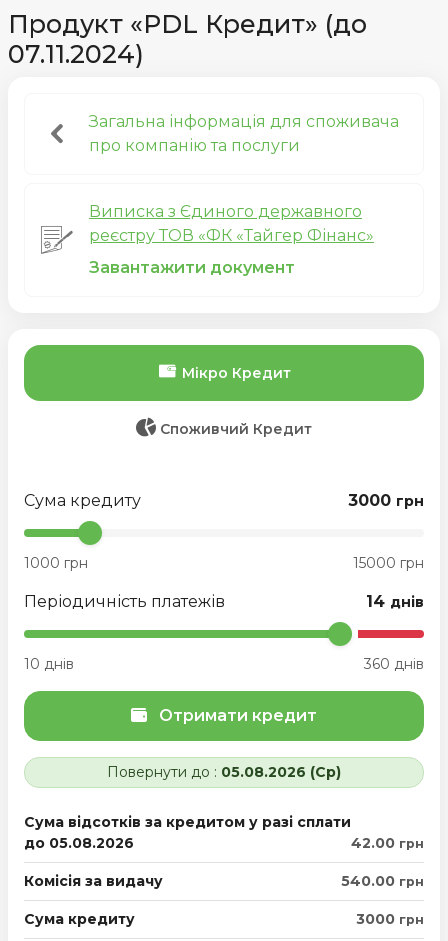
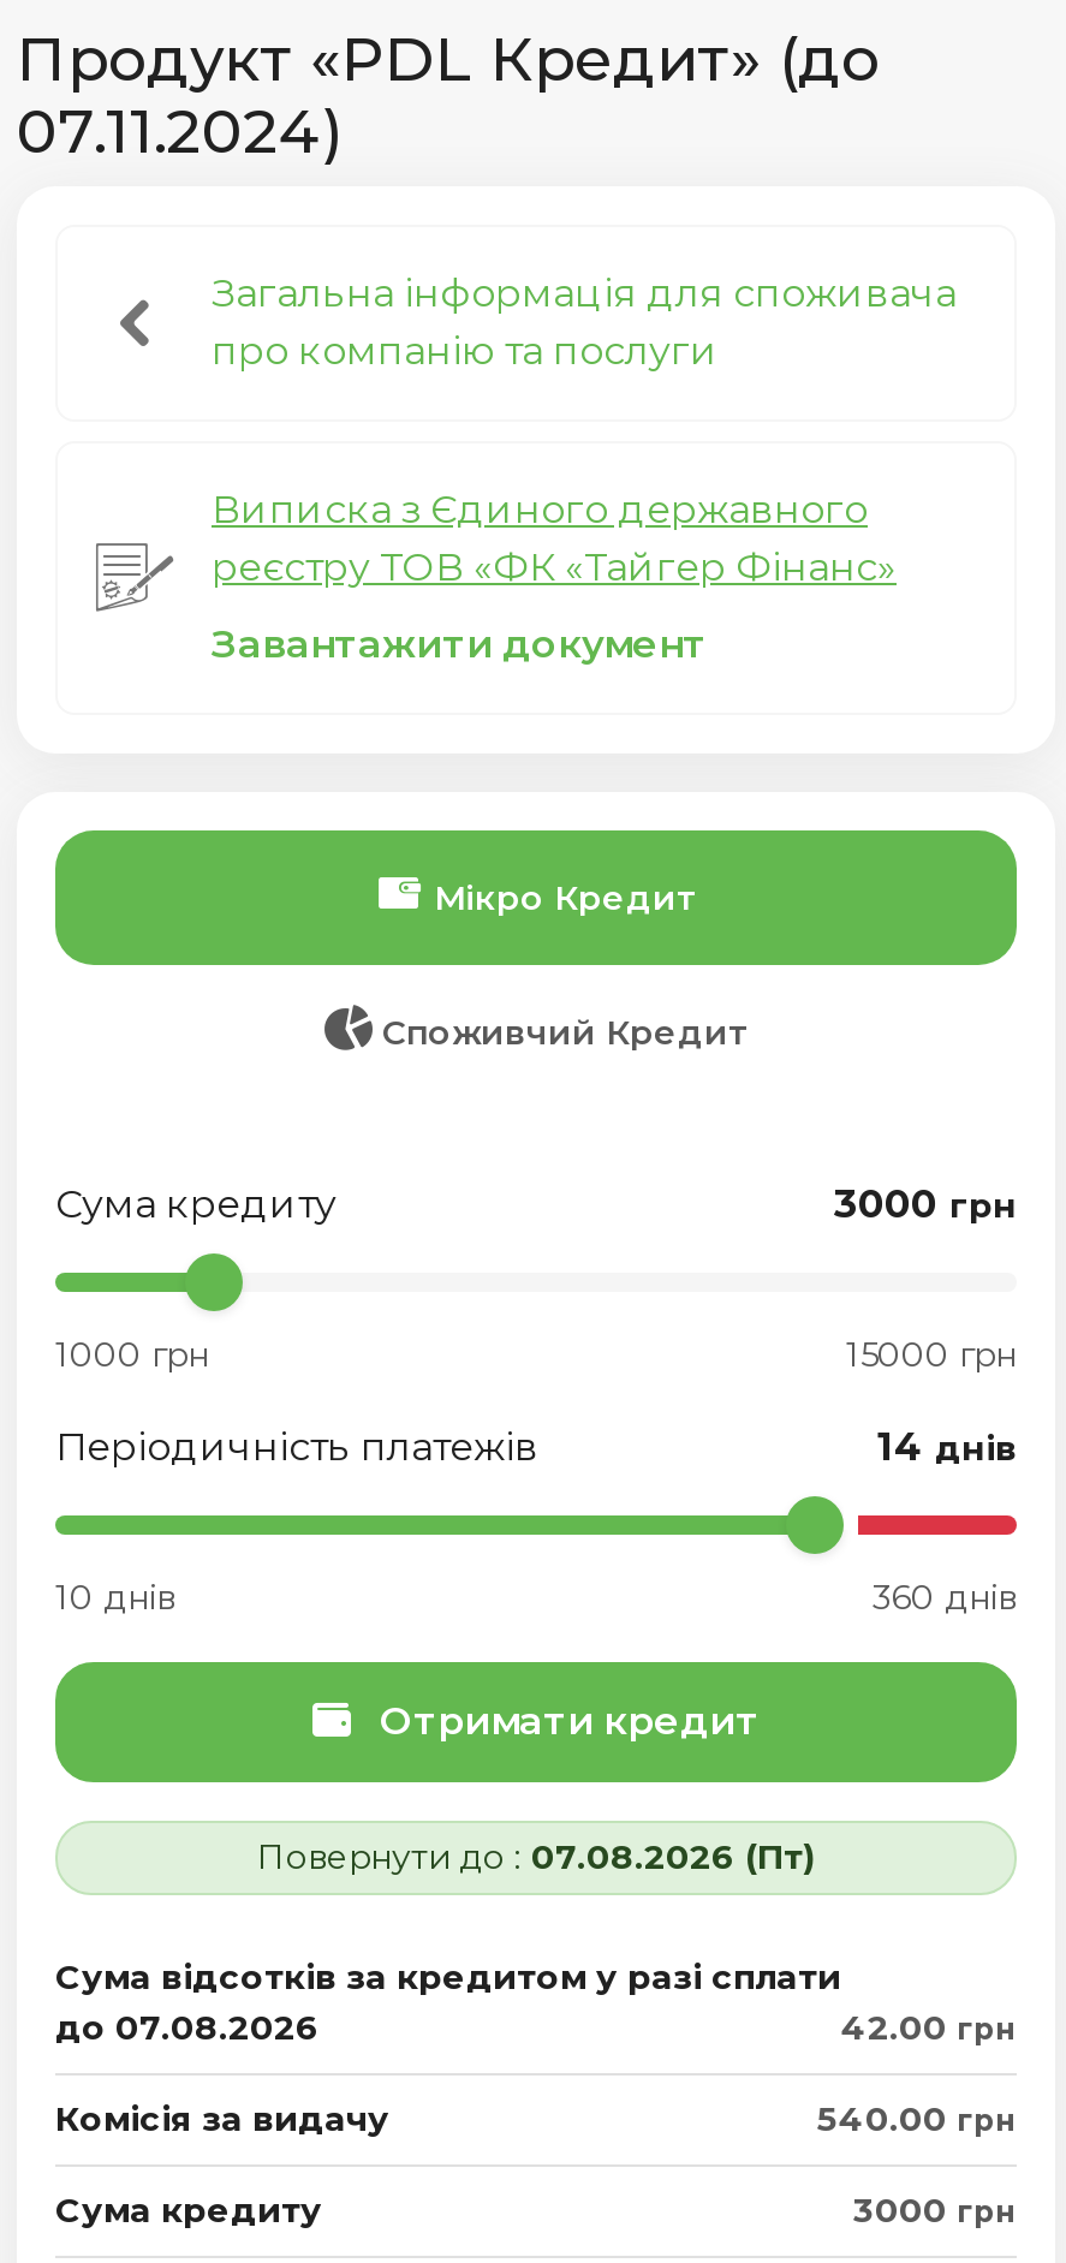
[107,763,341,781] Повернути до : 05.08.2026 (Ср) -> [257,1835,815,1878] Повернути до : 07.08.2026 (Пт)
[24,834,134,852] до 05.08.2026 -> [55,2006,320,2049] до 07.08.2026

